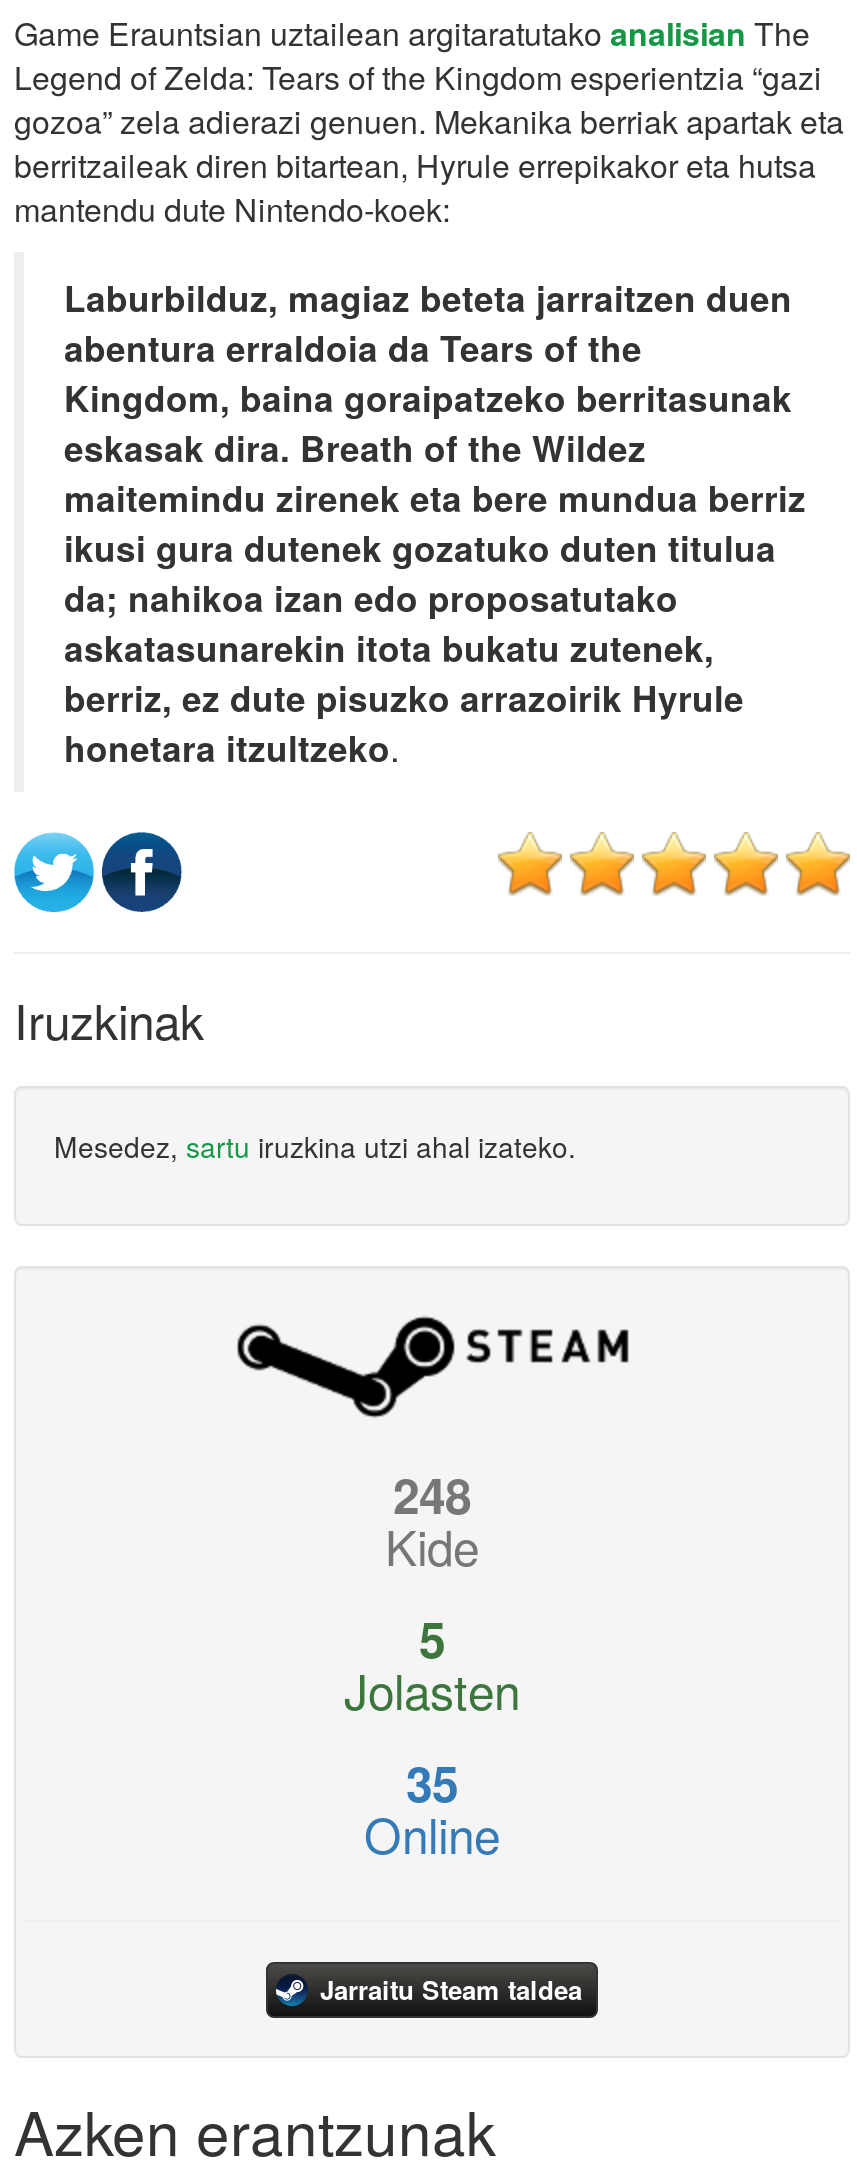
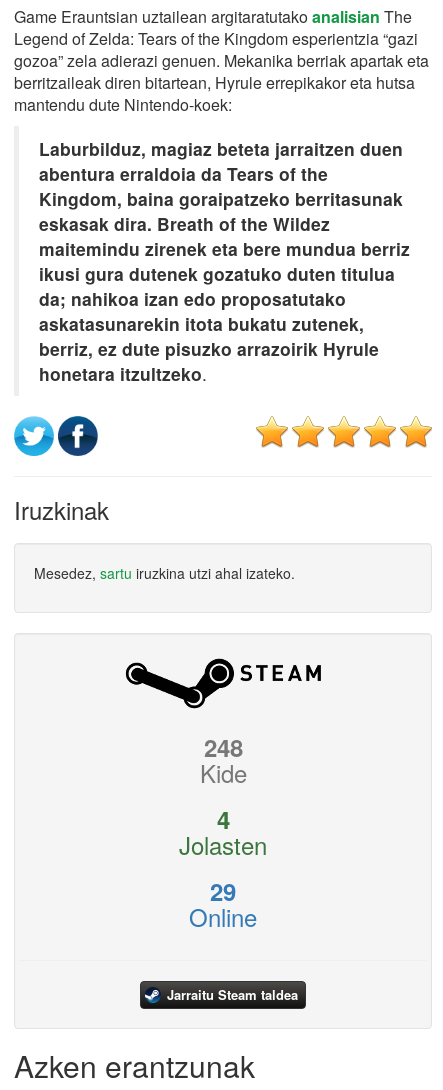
[419,1603,445,1671] 5 -> [216,802,229,836] 4
[406,1747,458,1815] 35 -> [210,874,236,908] 29

